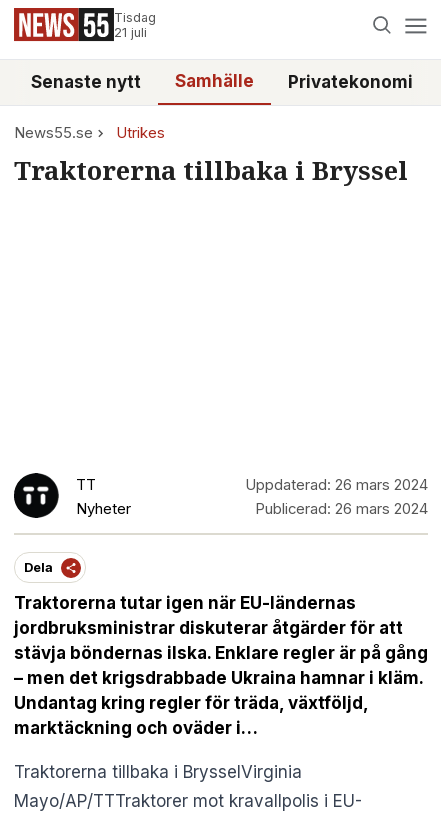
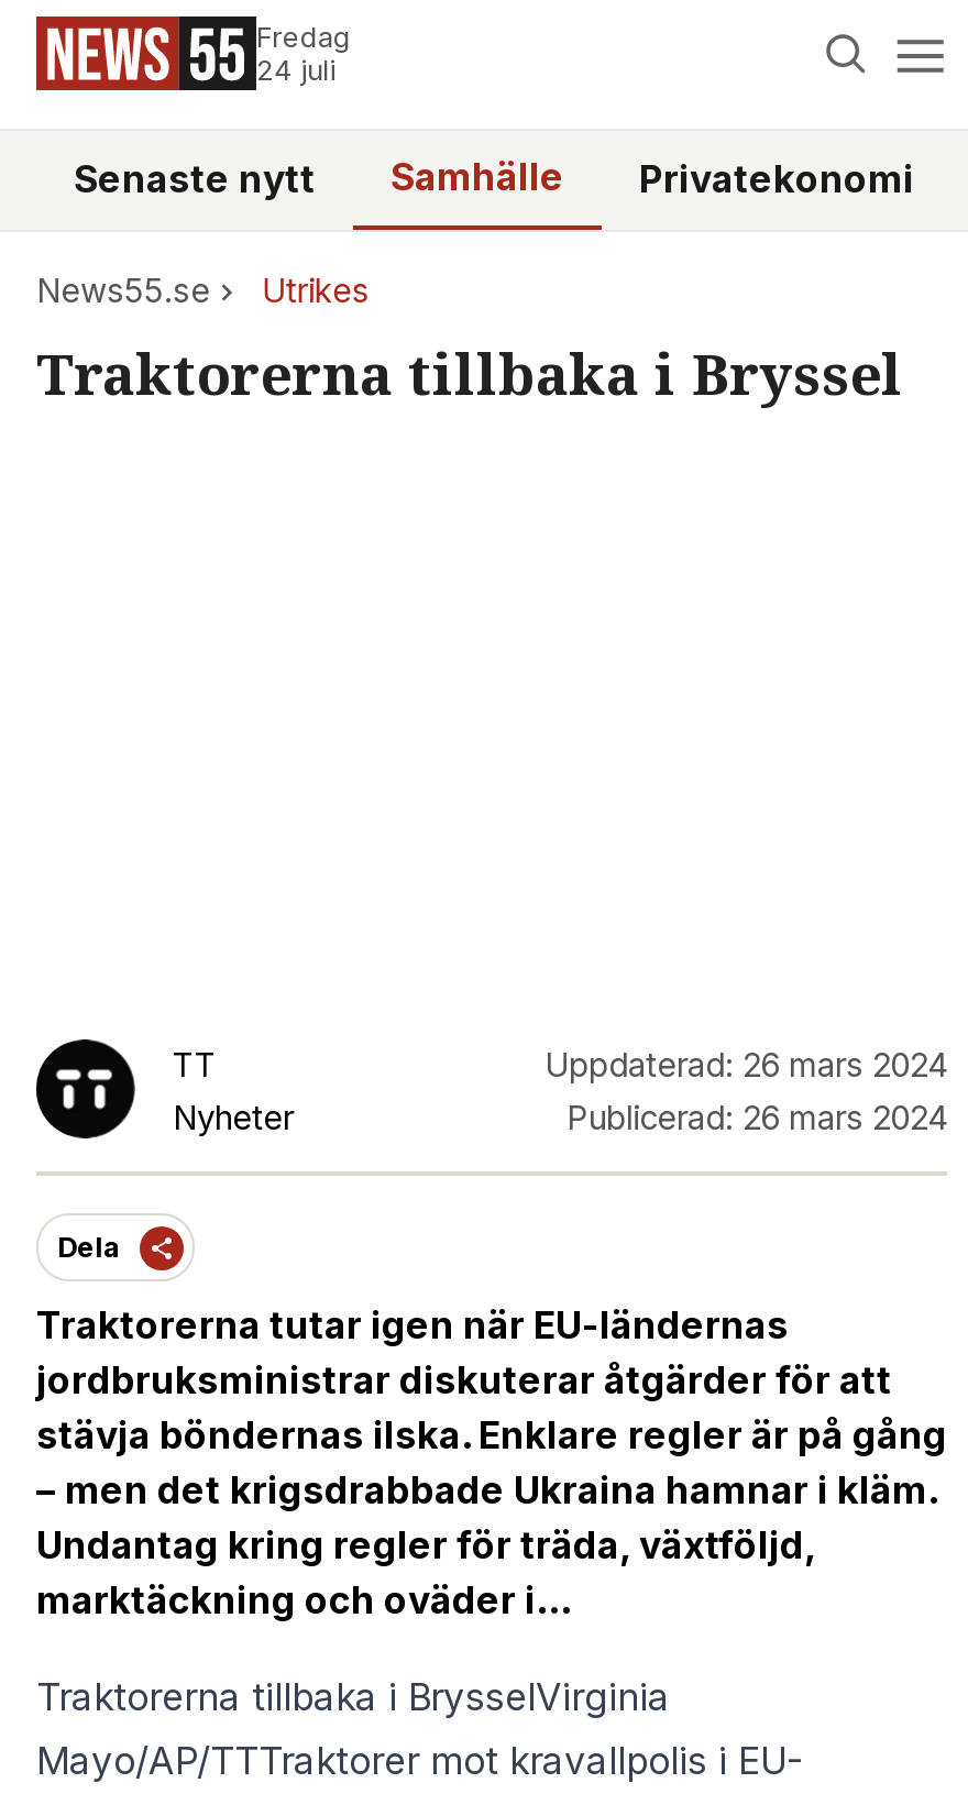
[114,10,156,40] Tisdag | 21 juli -> [256,21,351,87] Fredag | 24 juli

